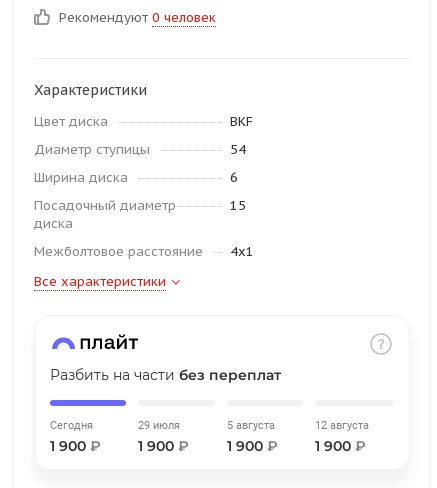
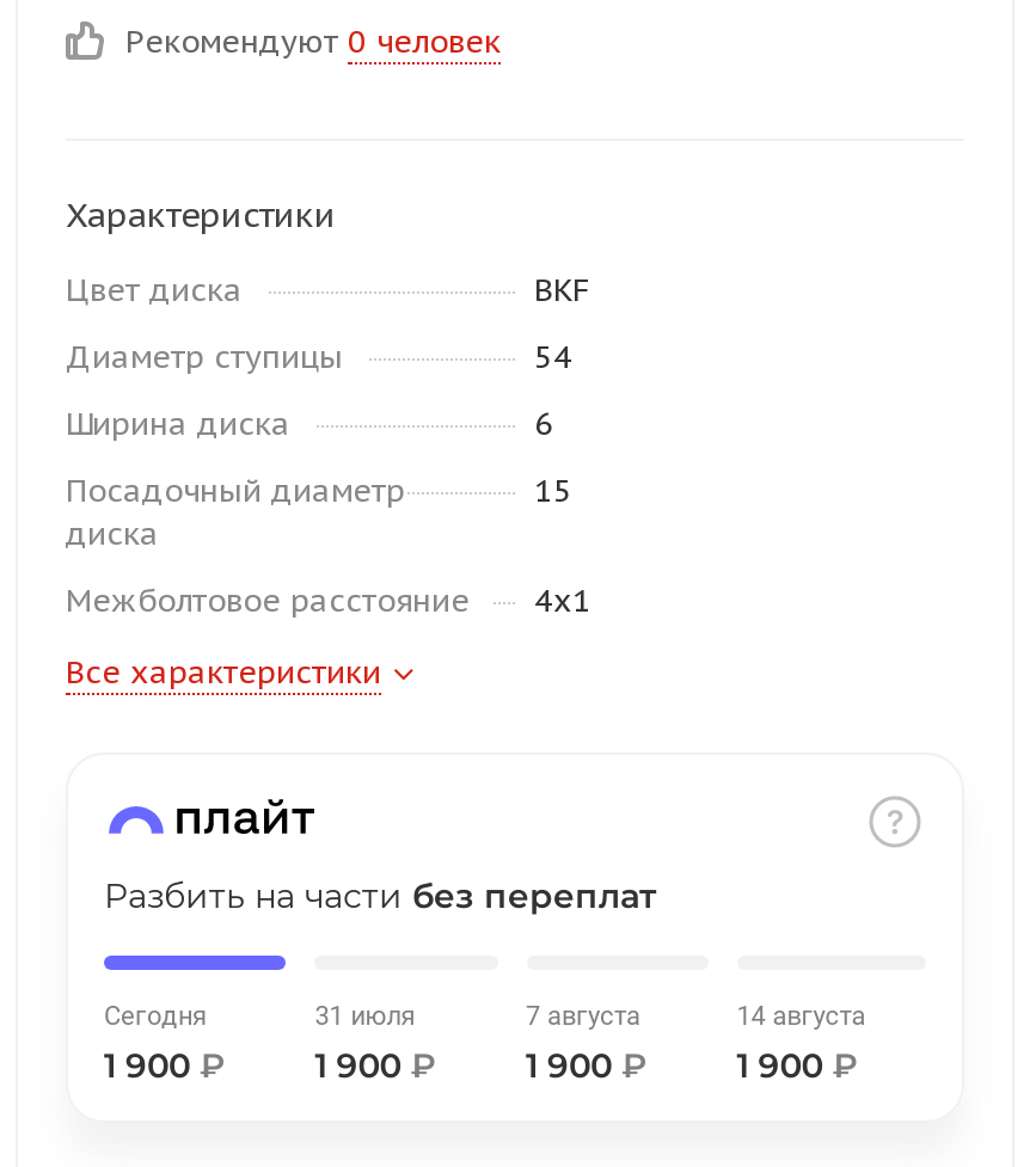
[138,419,180,432] 29 июля -> [315,1001,415,1032] 31 июля
[226,419,274,432] 5 августа -> [526,1001,640,1032] 7 августа
[315,419,369,432] 12 августа -> [737,1001,866,1032] 14 августа

